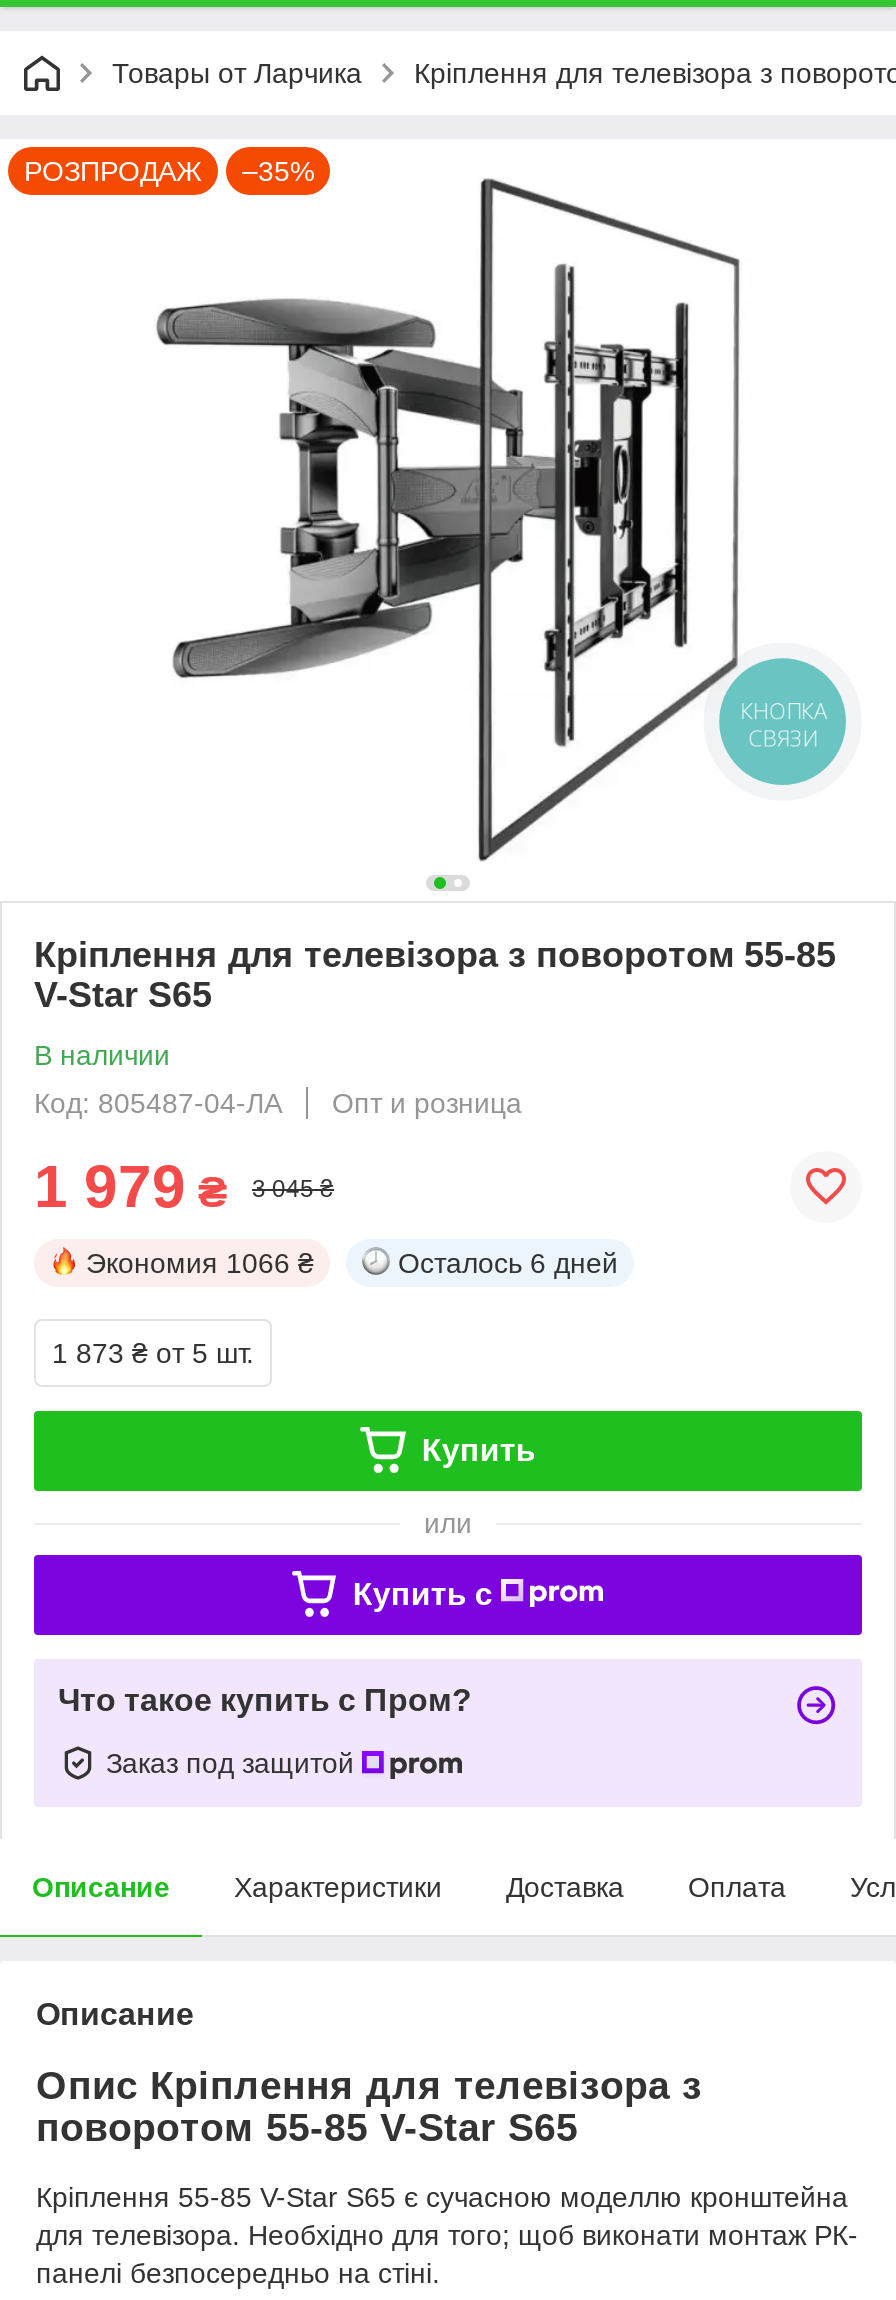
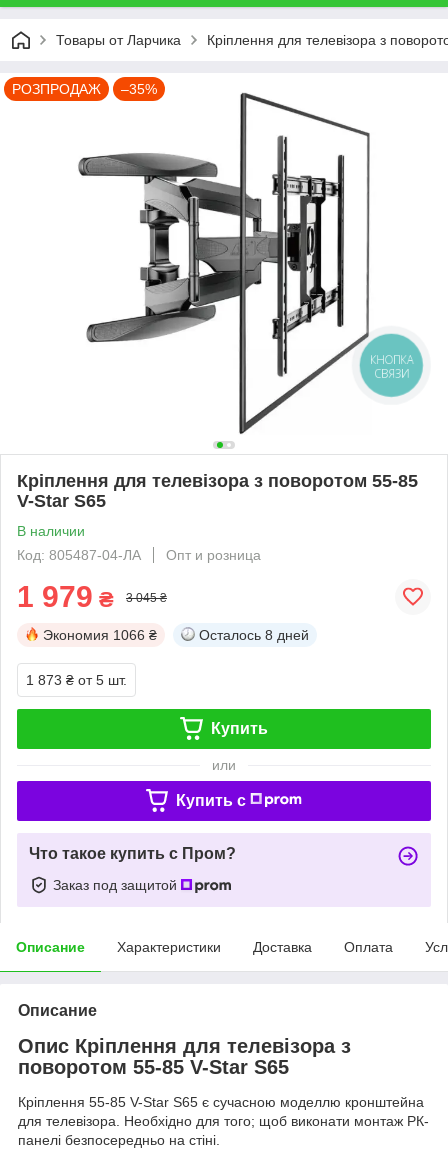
[398,1247,618,1279] Осталось 6 дней -> [199,627,309,643] Осталось 8 дней

